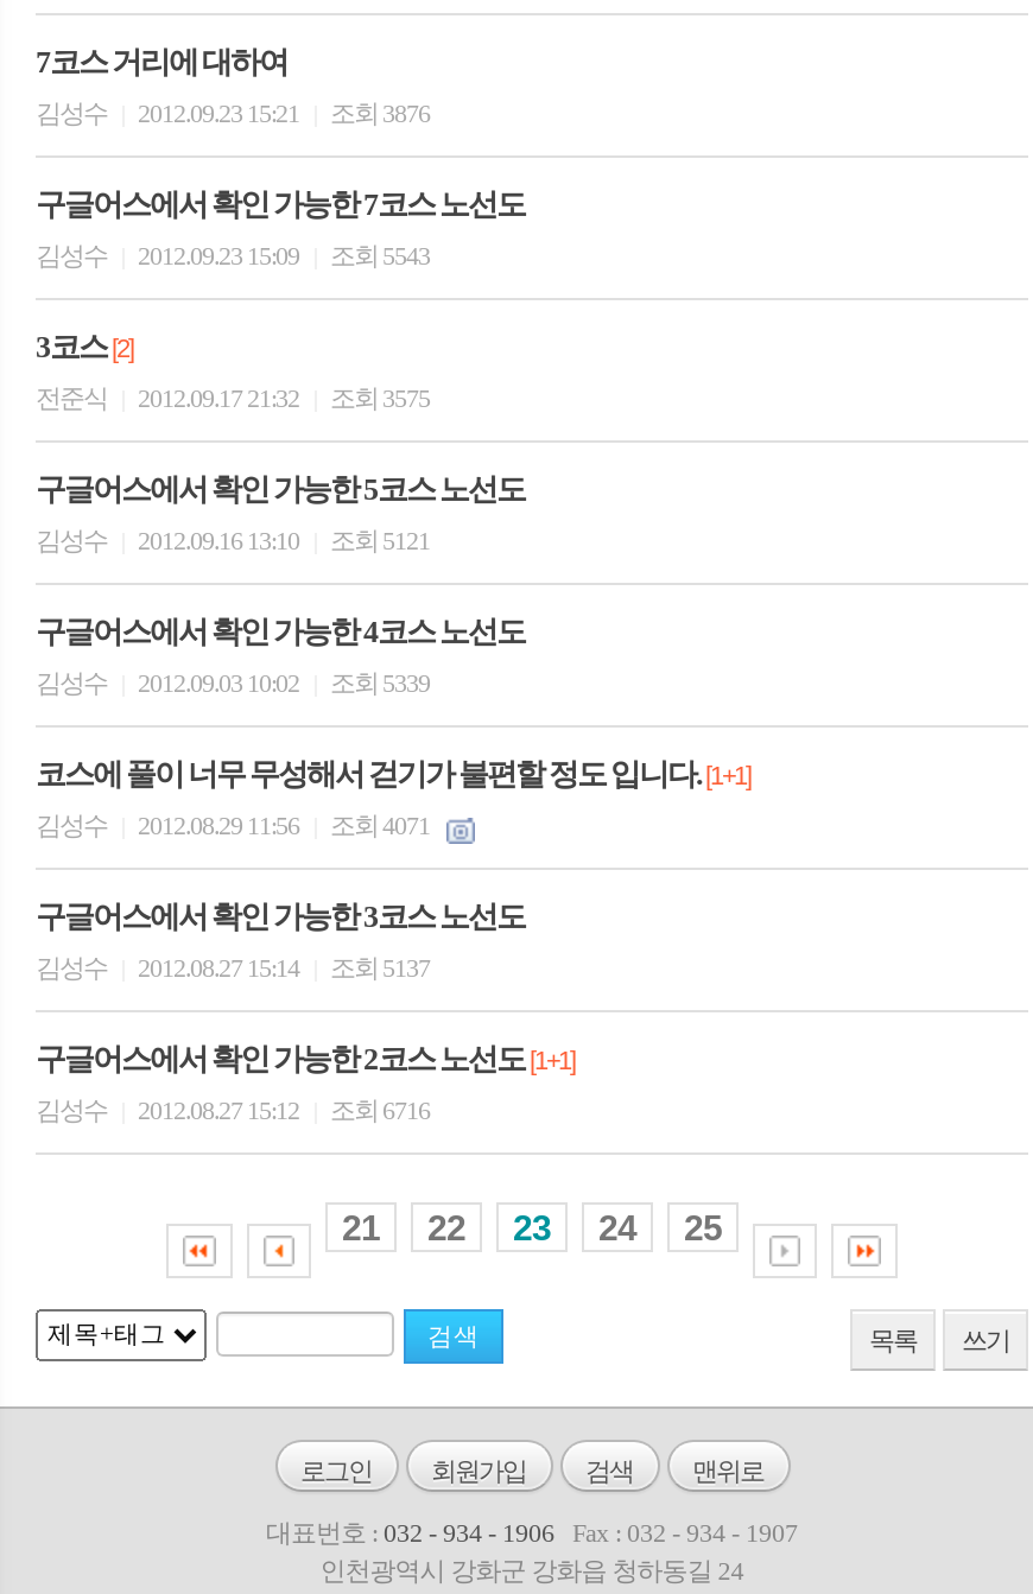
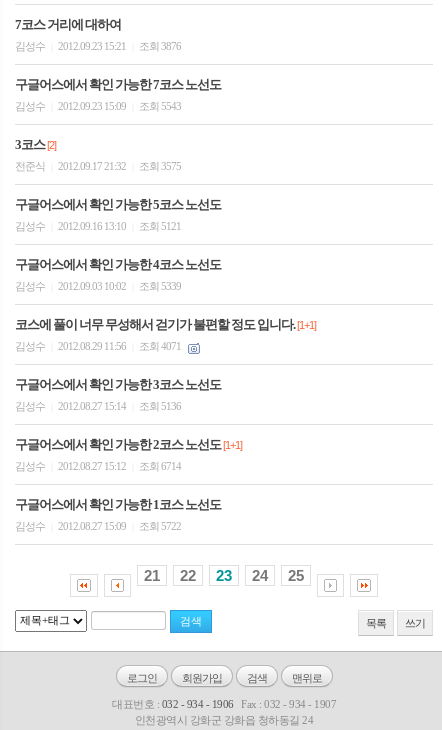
[36,952,430,981] 김성수 2012.08.27 15:14 조회 5137 -> [15,400,181,412] 김성수 2012.08.27 15:14 조회 5136
[325,1095,430,1123] 조회 6716 -> [15,460,221,532] 조회 6714 | 구글어스에서 확인 가능한 1코스 노선도 | 김성수 | 2012.08.27 15:09 | 조회 5722

